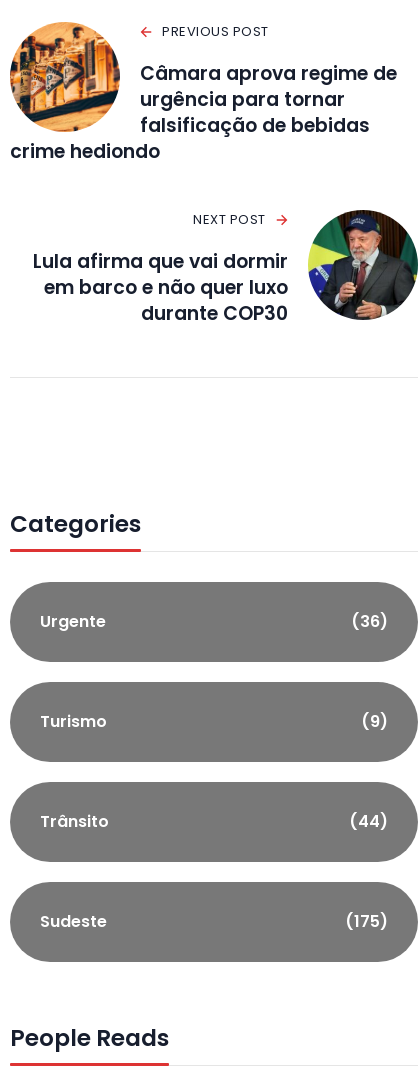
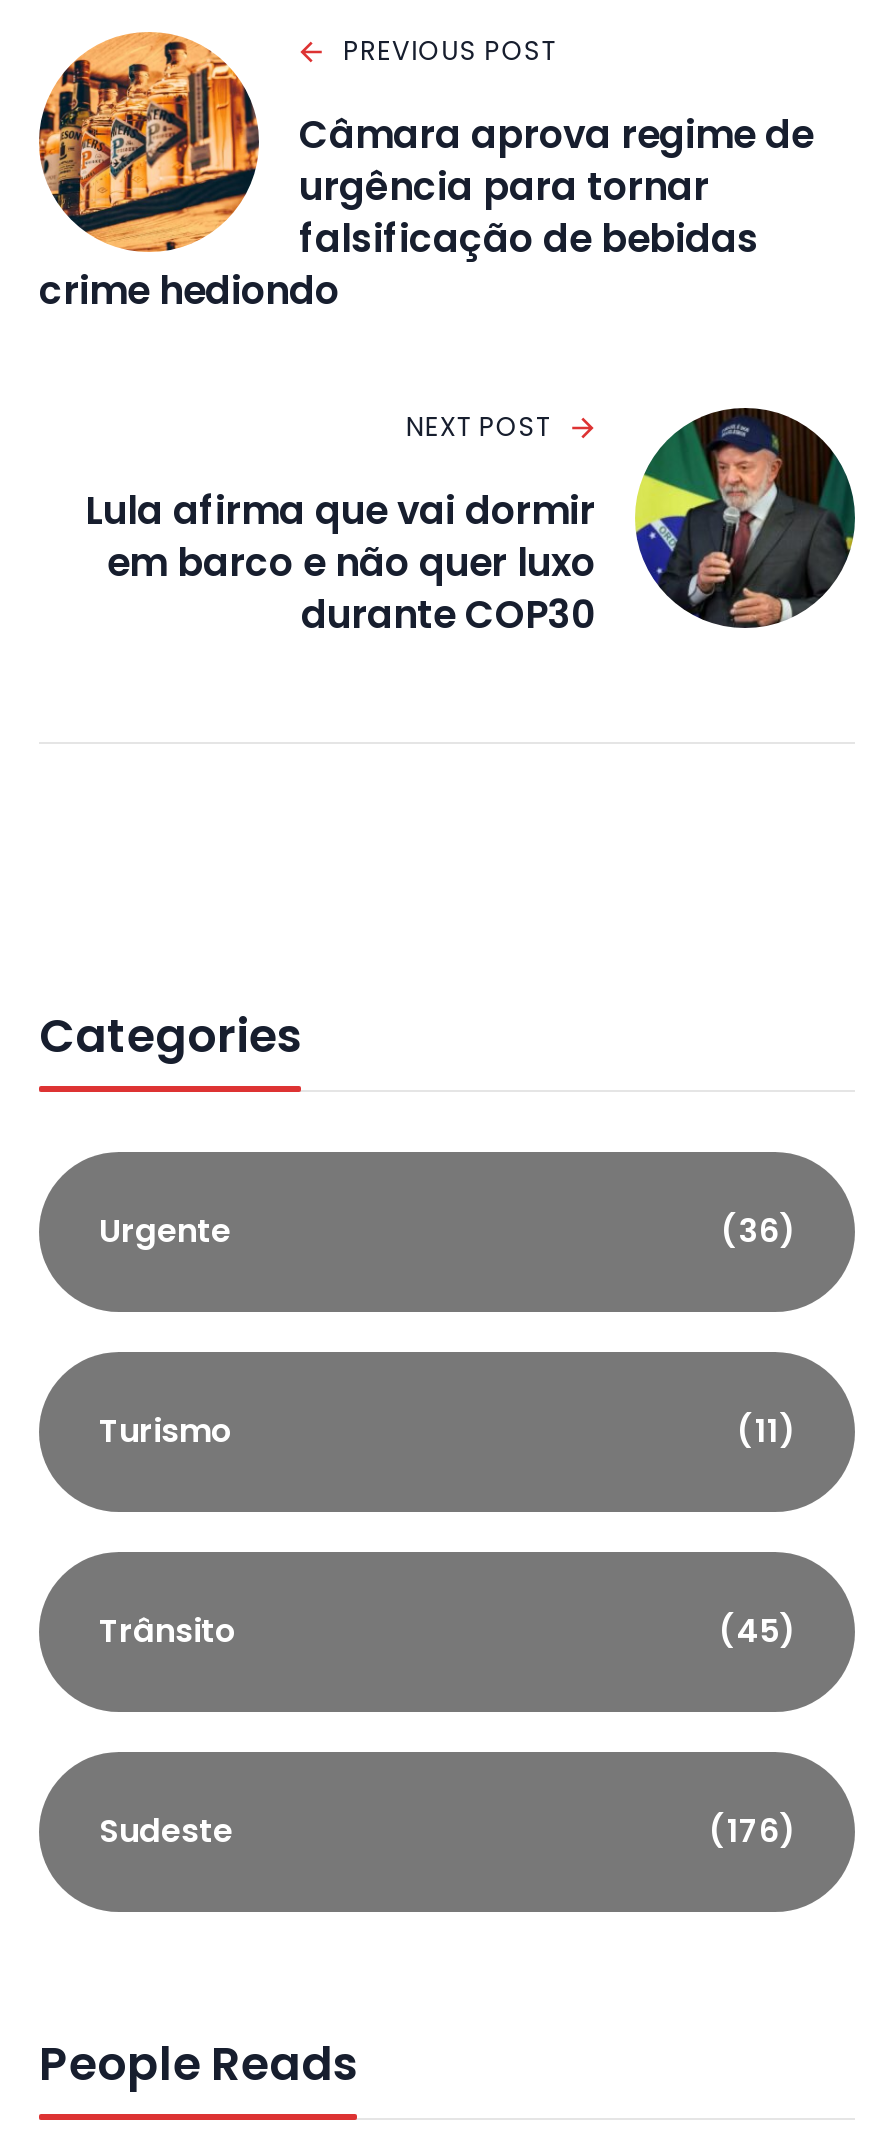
[361,710,388,733] (9) -> [737,1409,795,1455] (11)
[349,810,388,833] (44) -> [719,1609,795,1655] (45)
[345,910,388,933] (175) -> [709,1809,795,1855] (176)

